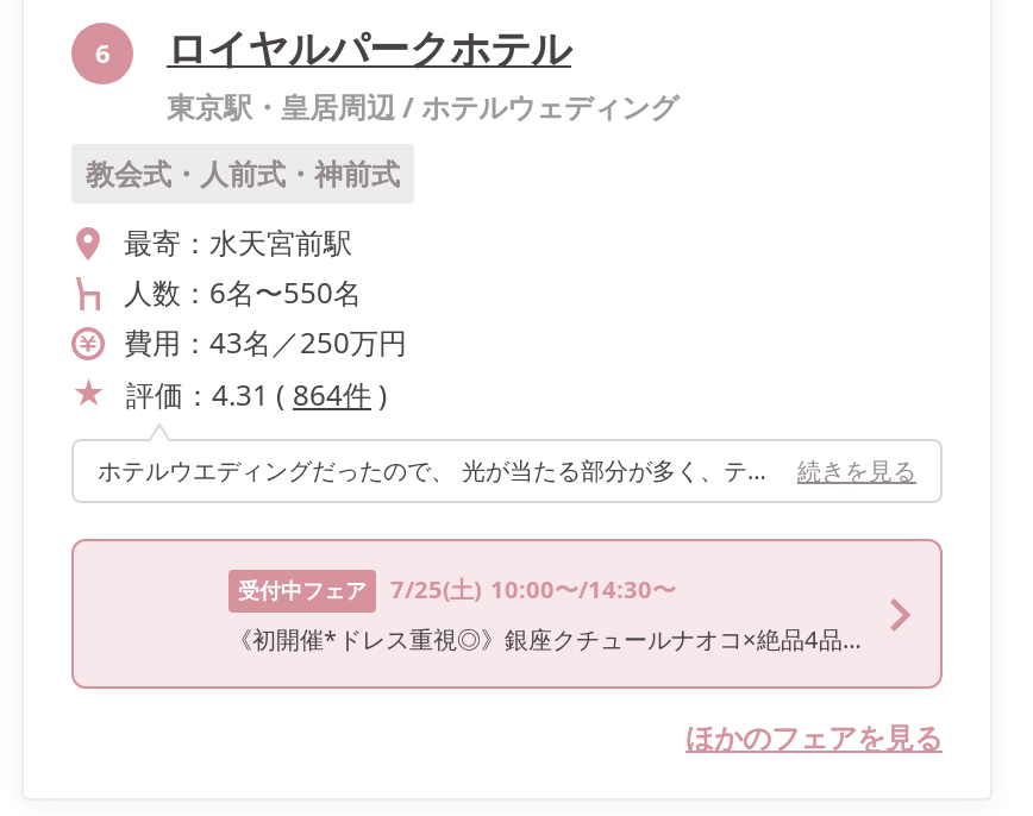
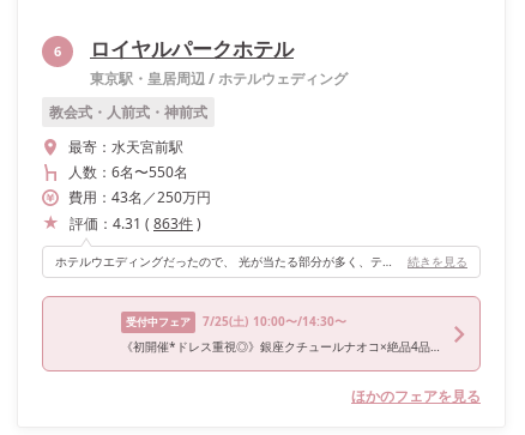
[126,375,388,415] 評価：4.31 ( 864件 ) -> [70,213,201,234] 評価：4.31 ( 863件 )

